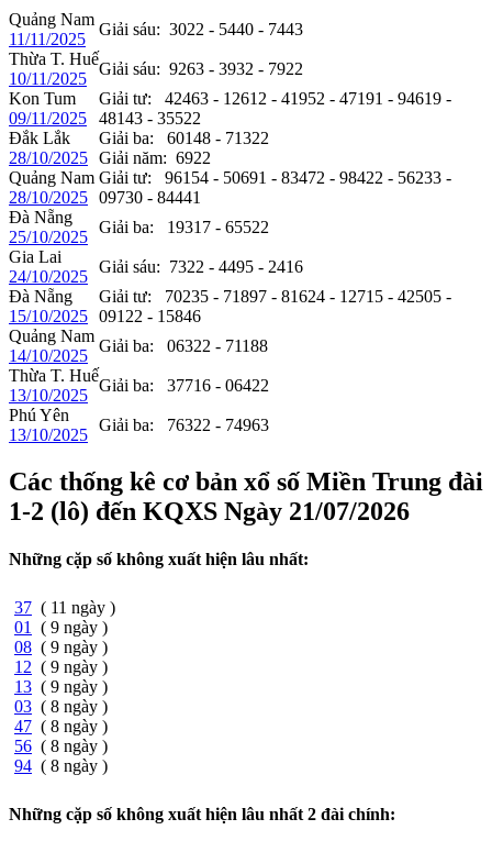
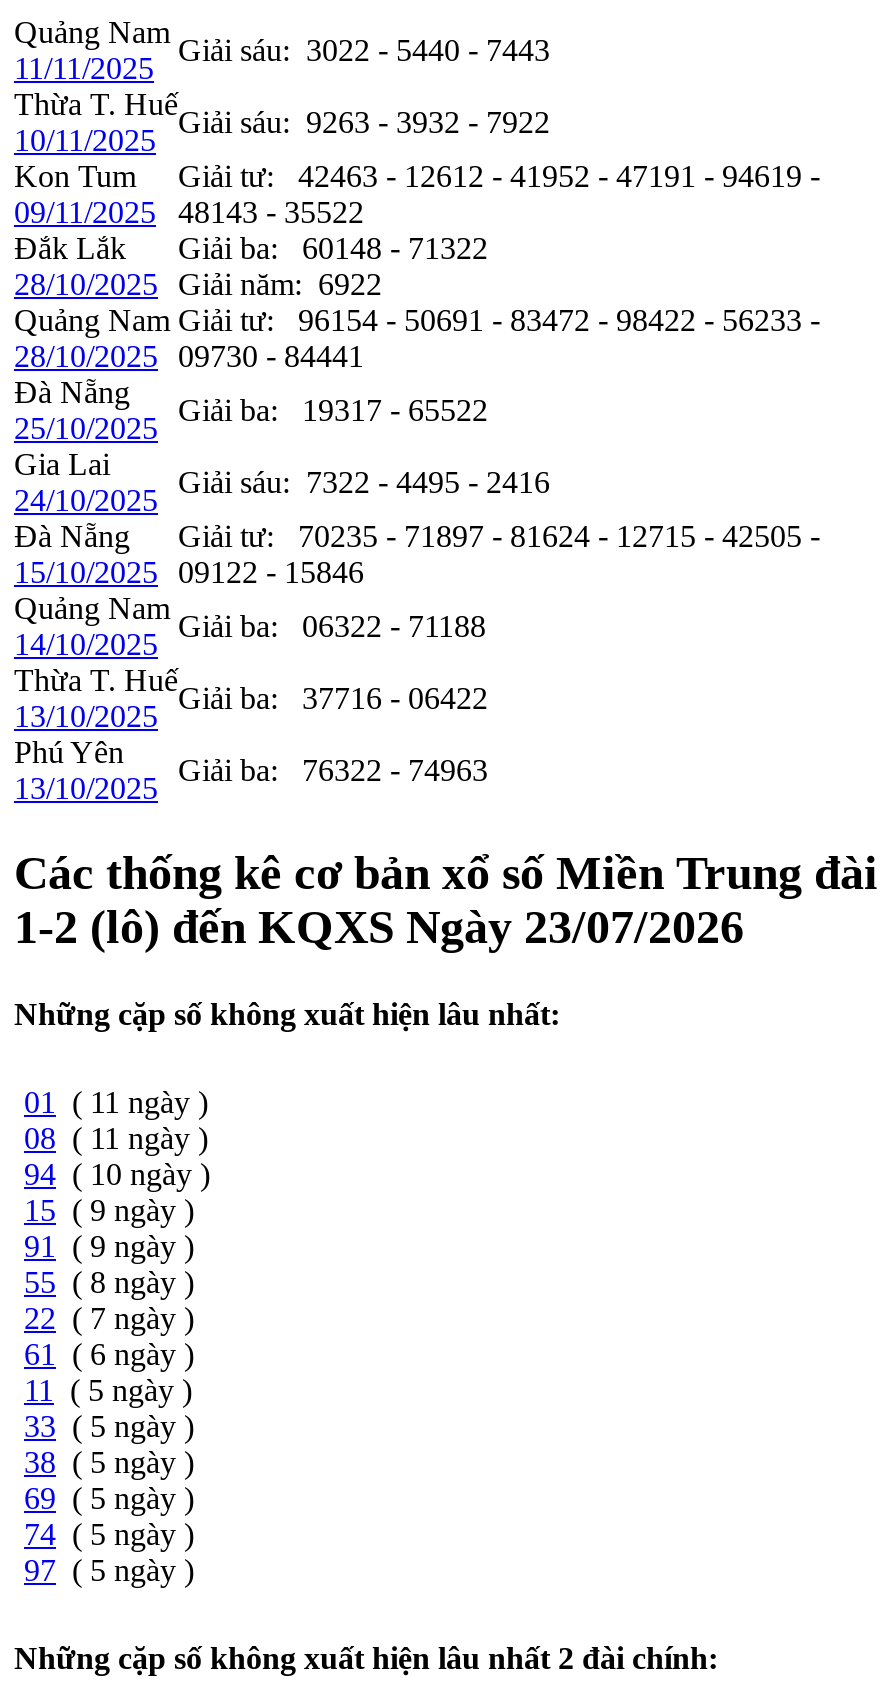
[9,497,410,525] 1-2 (lô) đến KQXS Ngày 21/07/2026 -> [14,900,744,952] 1-2 (lô) đến KQXS Ngày 23/07/2026
[14,598,115,775] 37 ( 11 ngày ) | 01 ( 9 ngày ) | 08 ( 9 ngày ) | 12 ( 9 ngày ) | 13 ( 9 ngày ) | 03 ( 8 ngày ) | 47 ( 8 ngày ) | 56 ( 8 ngày ) | 94 ( 8 ngày ) -> [24,1085,210,1587] 01 ( 11 ngày ) | 08 ( 11 ngày ) | 94 ( 10 ngày ) | 15 ( 9 ngày ) | 91 ( 9 ngày ) | 55 ( 8 ngày ) | 22 ( 7 ngày ) | 61 ( 6 ngày ) | 11 ( 5 ngày ) | 33 ( 5 ngày ) | 38 ( 5 ngày ) | 69 ( 5 ngày ) | 74 ( 5 ngày ) | 97 ( 5 ngày )

